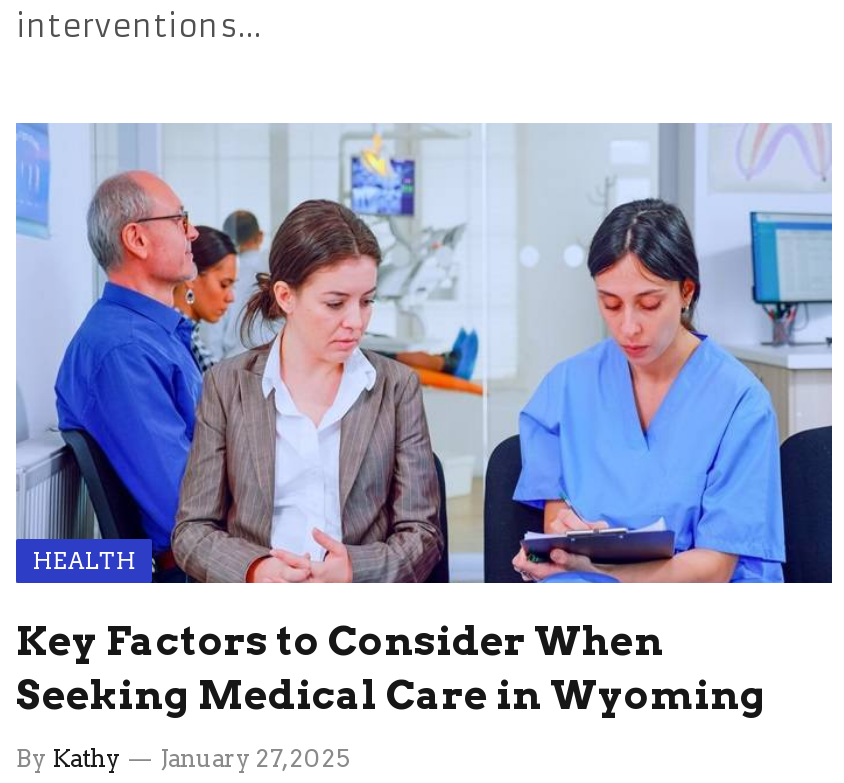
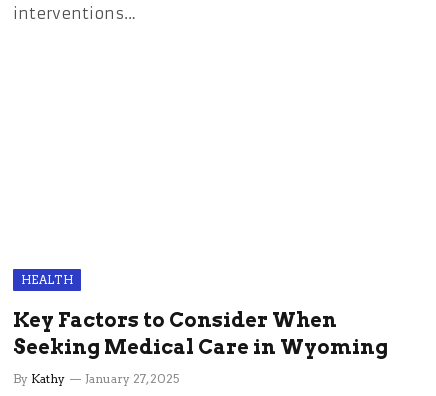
[14,122,834,586] [image] -> none

